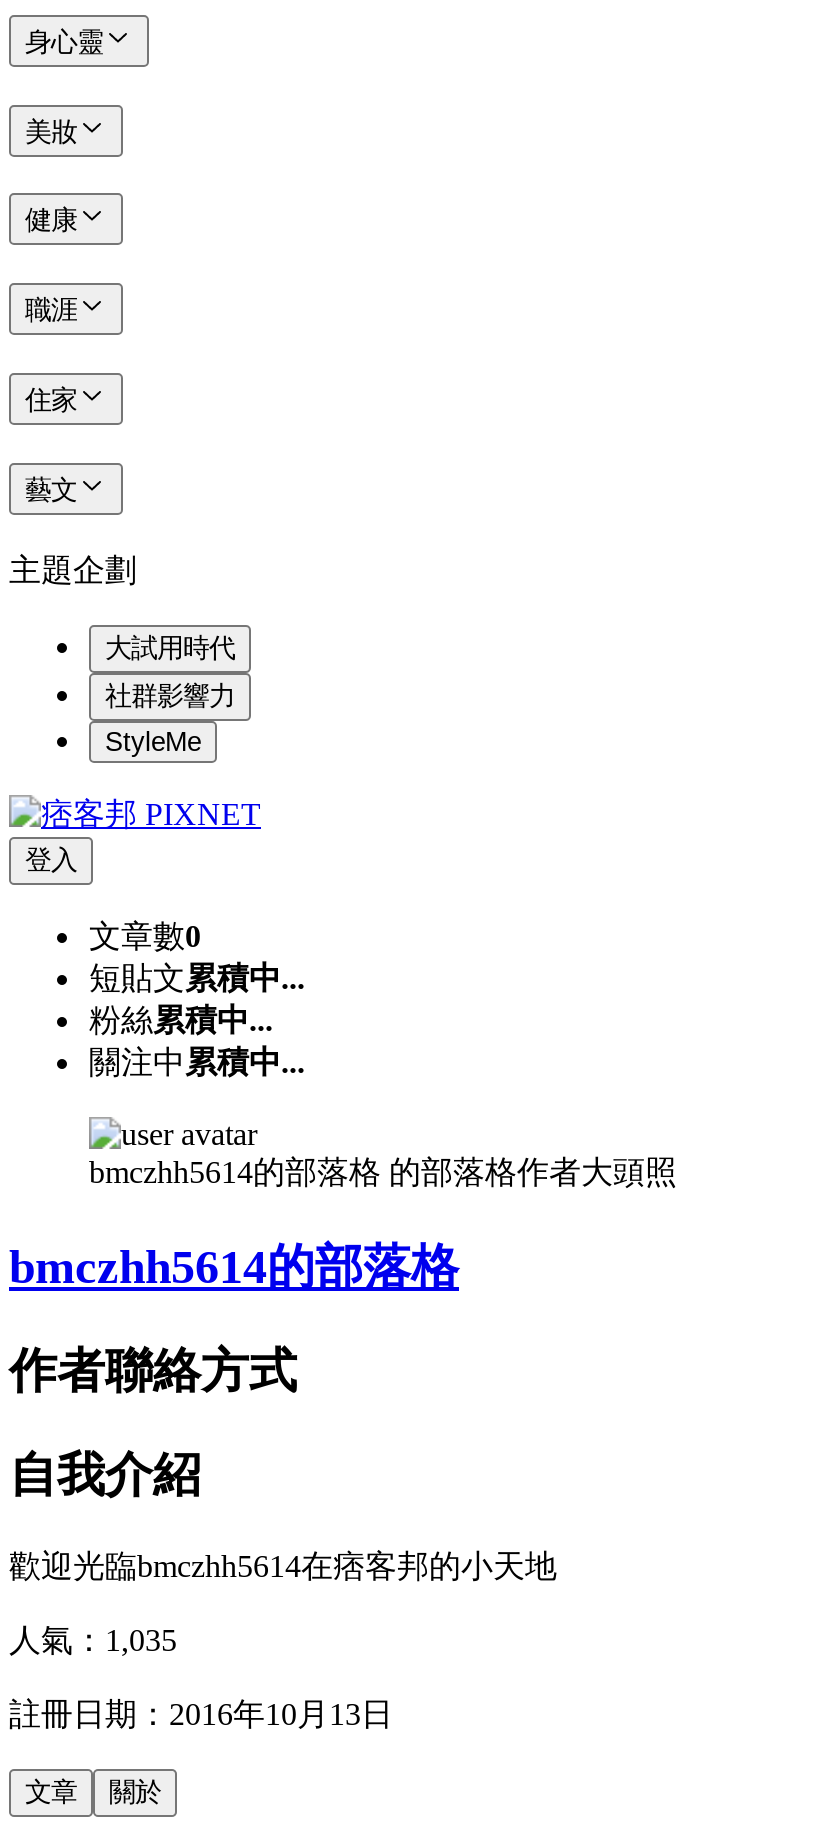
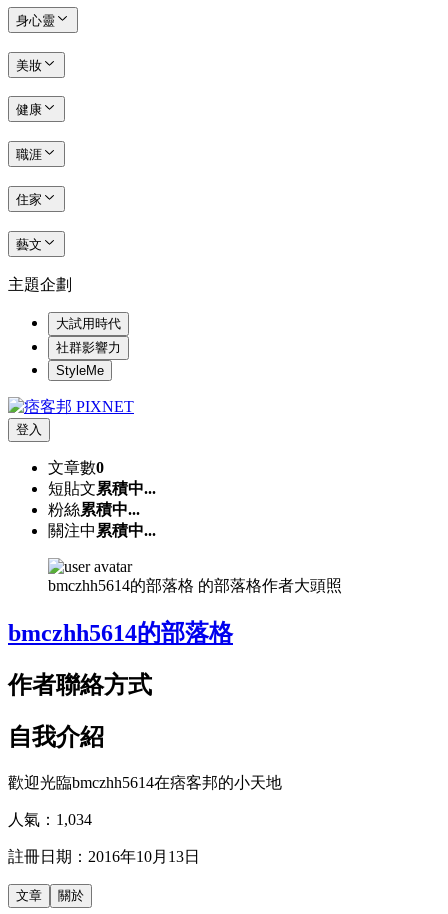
[9,1623,177,1657] 人氣：1,035 -> [8,811,92,828] 人氣：1,034

